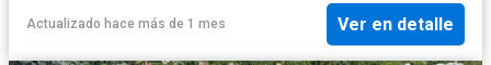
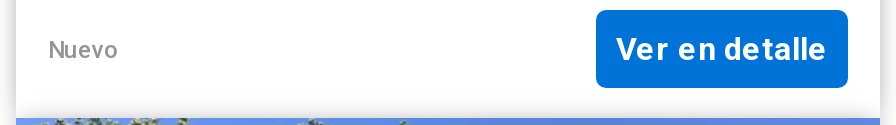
[26,17,226,32] Actualizado hace más de 1 mes -> [48,36,118,64] Nuevo

